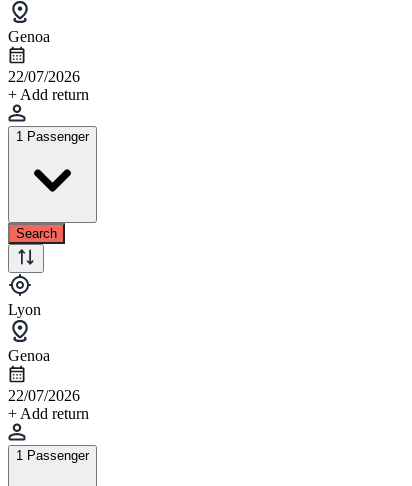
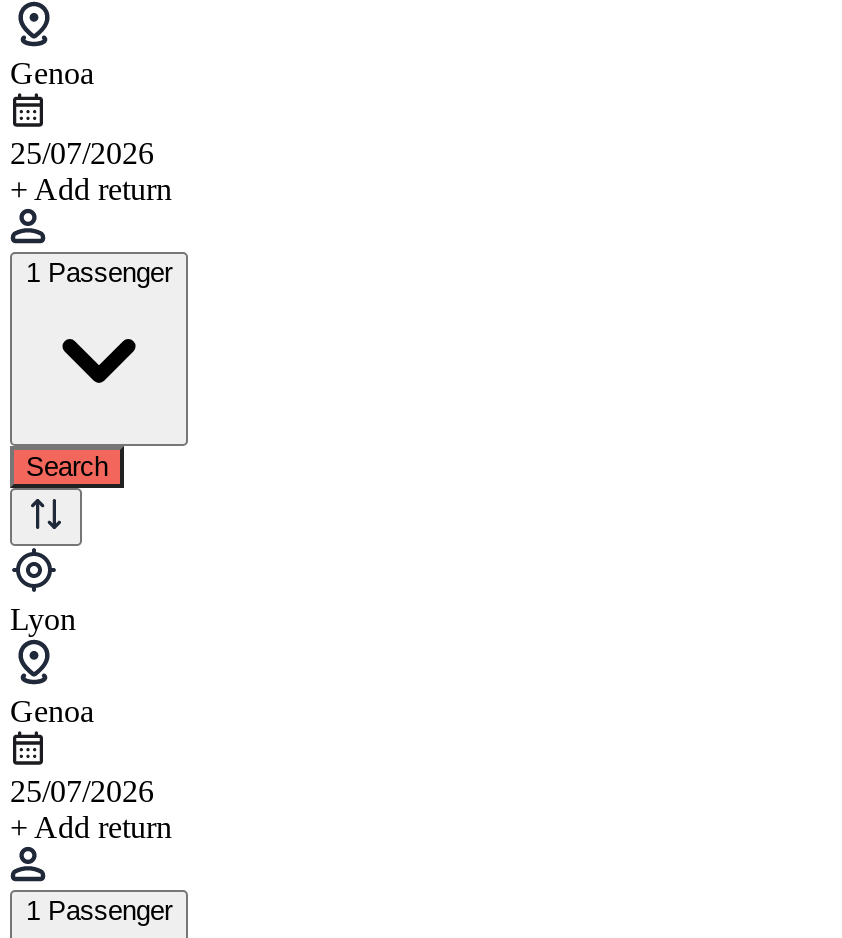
[8,68,80,85] 22/07/2026 -> [10,136,154,170] 25/07/2026
[8,387,80,404] 22/07/2026 -> [10,774,154,808] 25/07/2026

